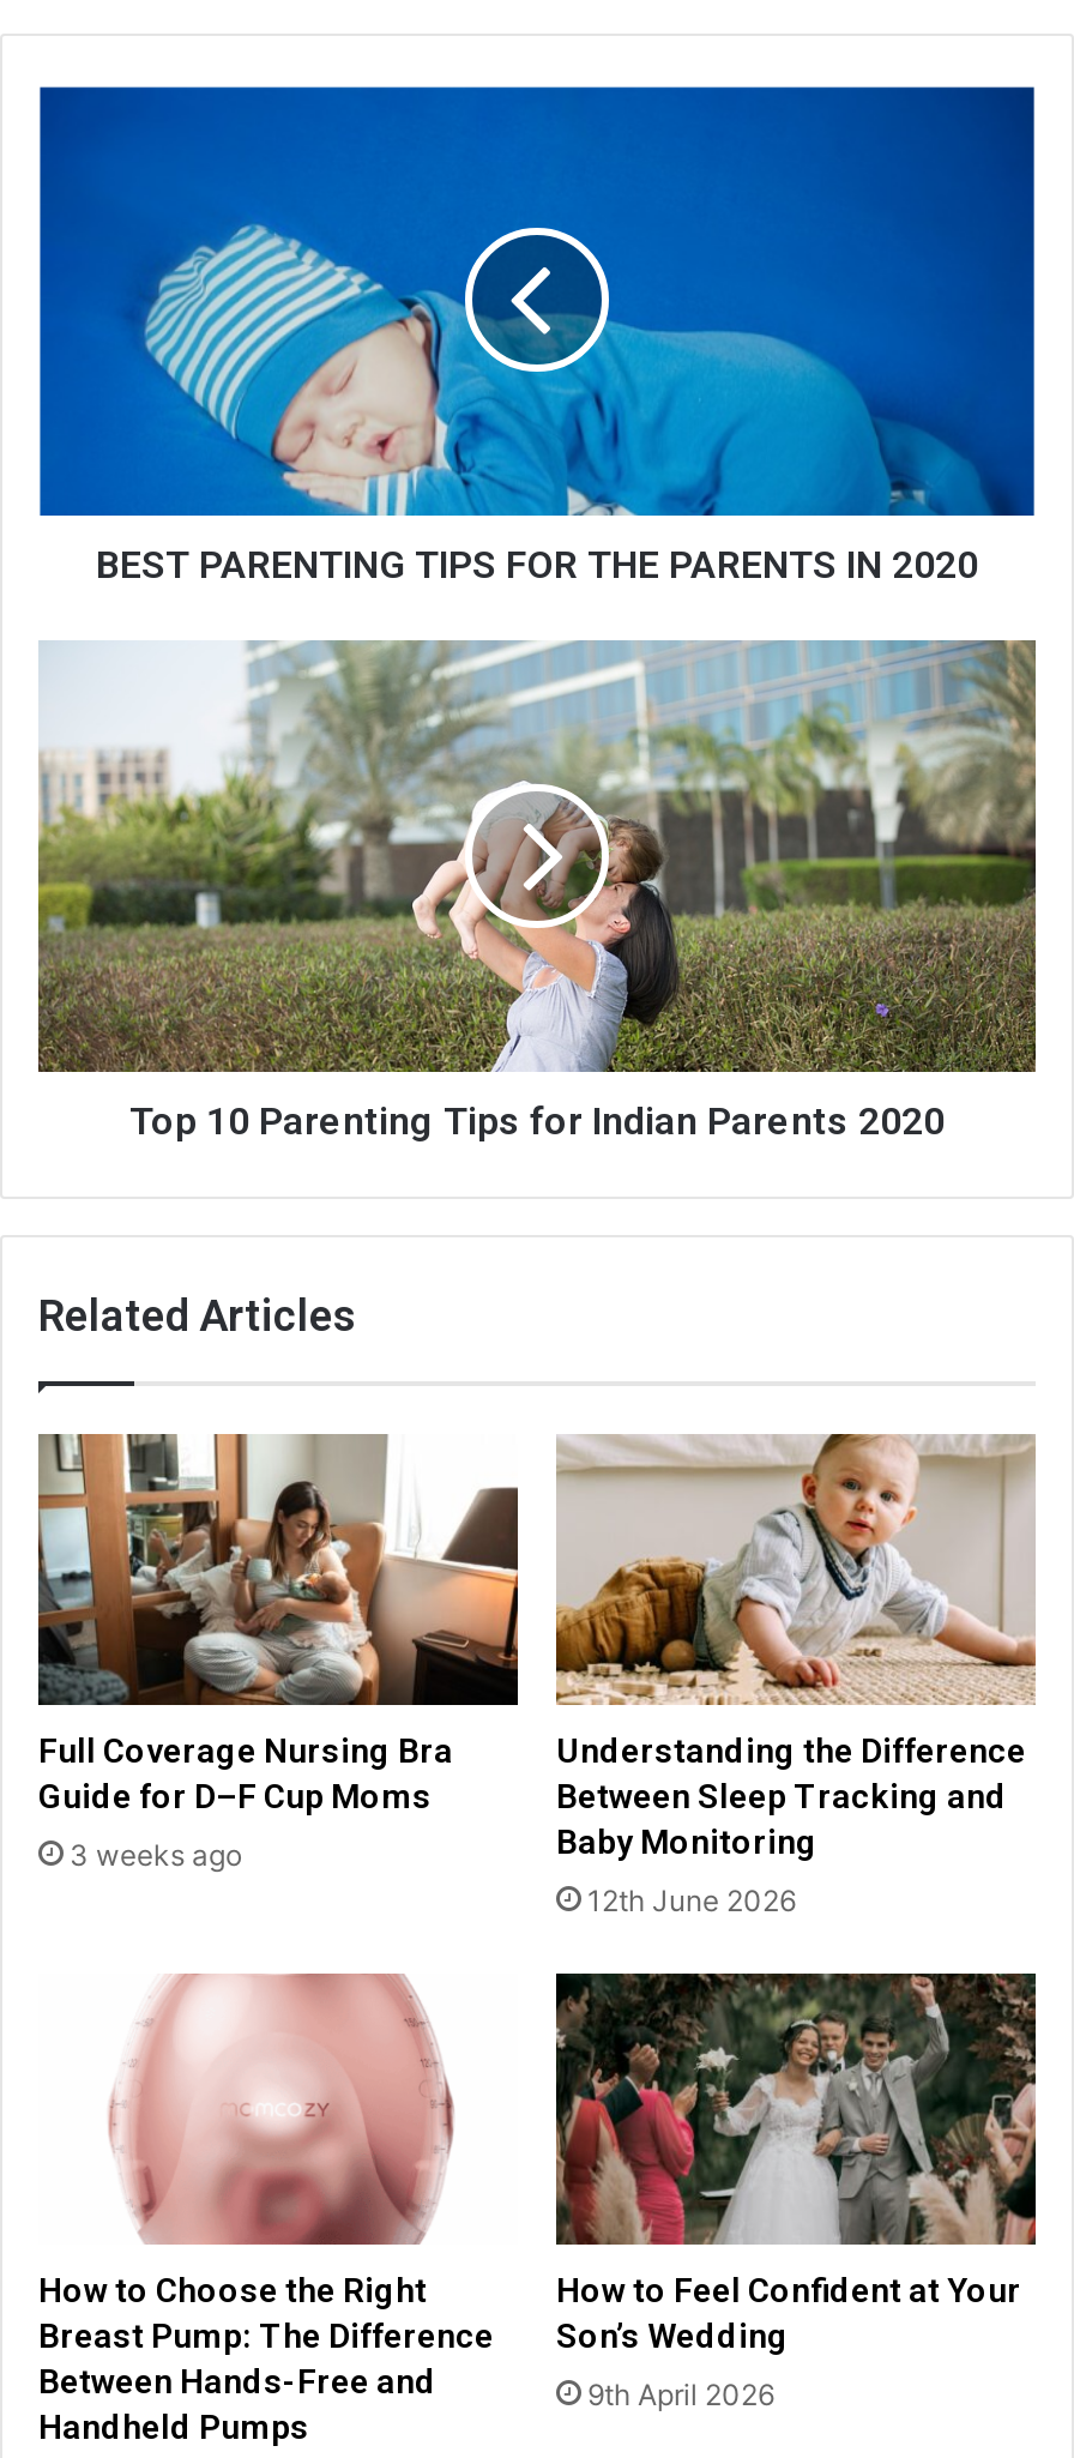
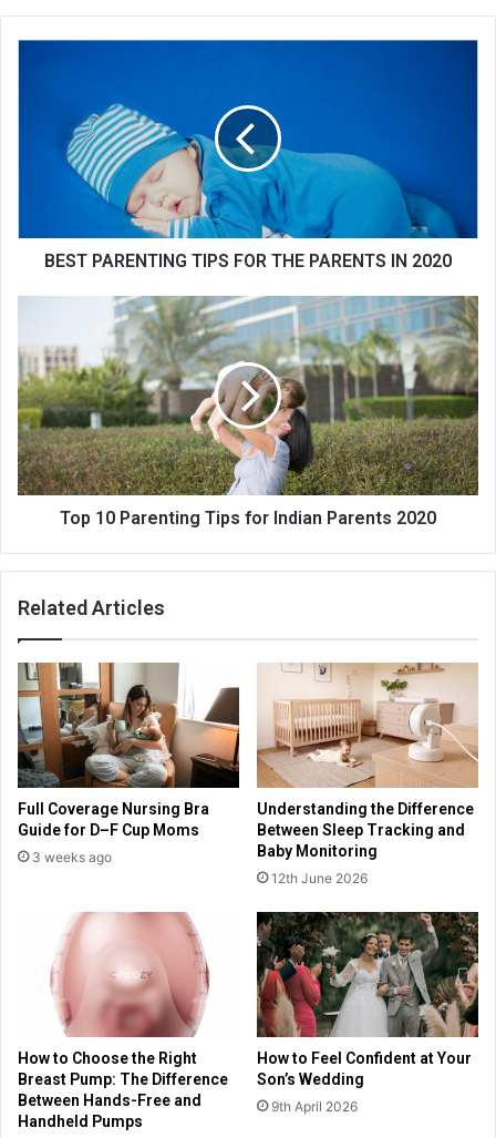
[554,1434,1033,1705] [image] -> [257,663,478,788] [image]

